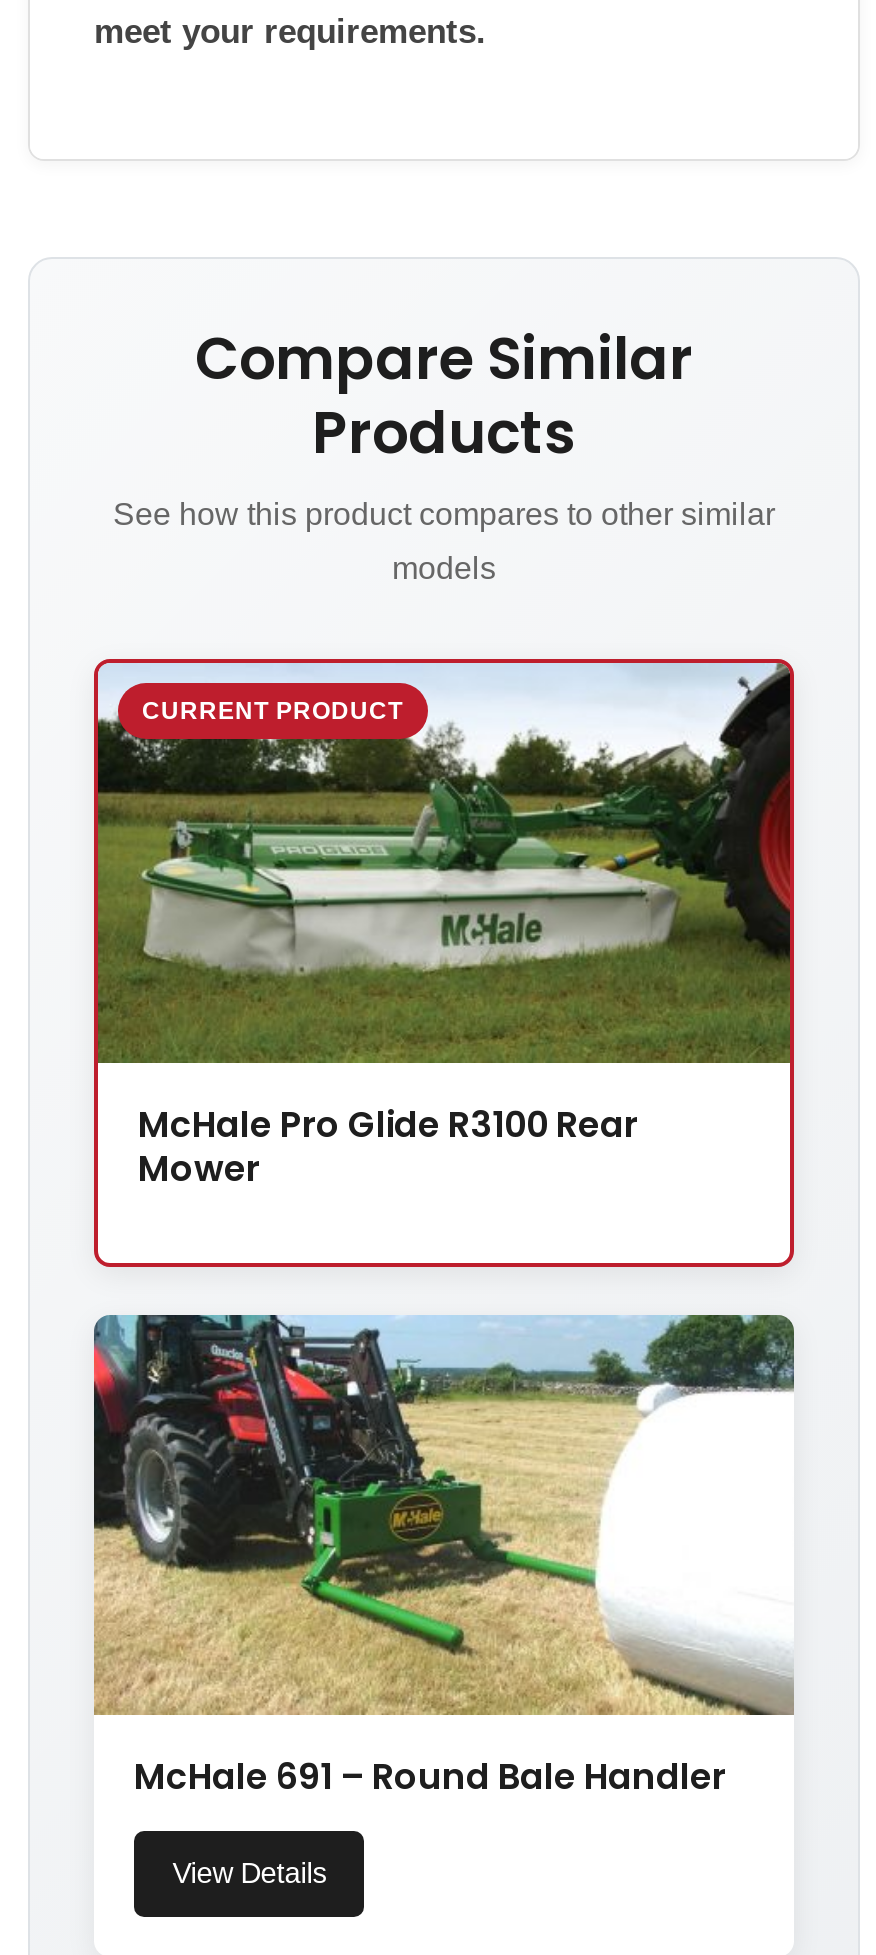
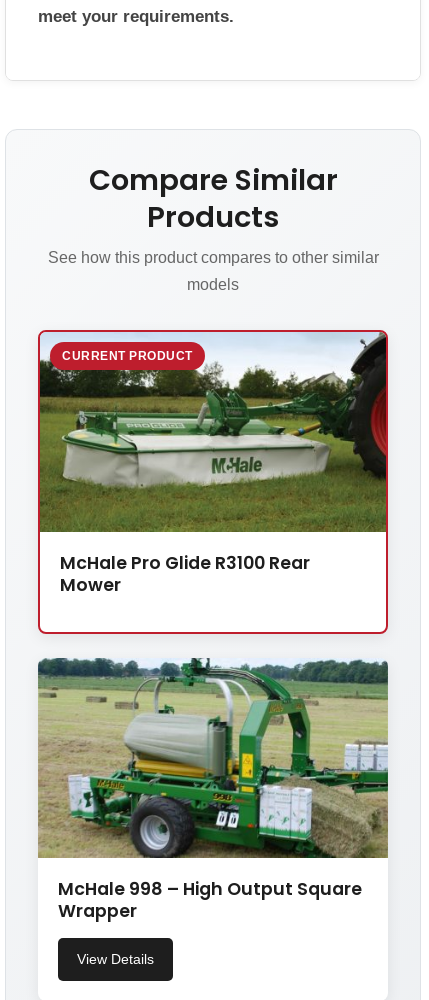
[92,1313,794,1800] [image] | McHale 691 – Round Bale Handler -> [37,657,389,923] [image] | McHale 998 – High Output Square | Wrapper

